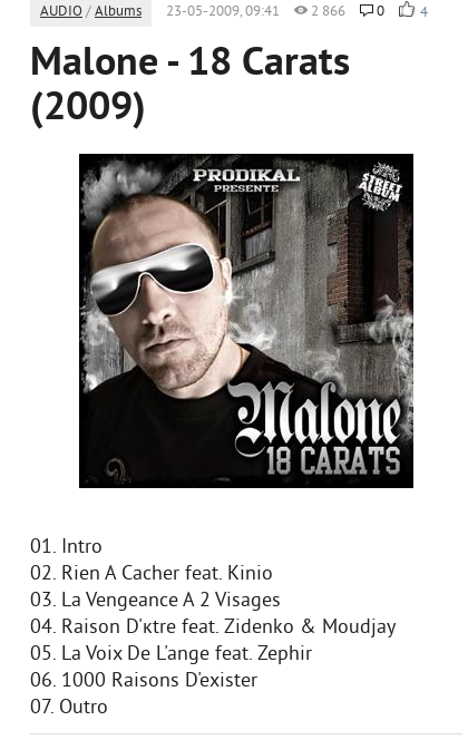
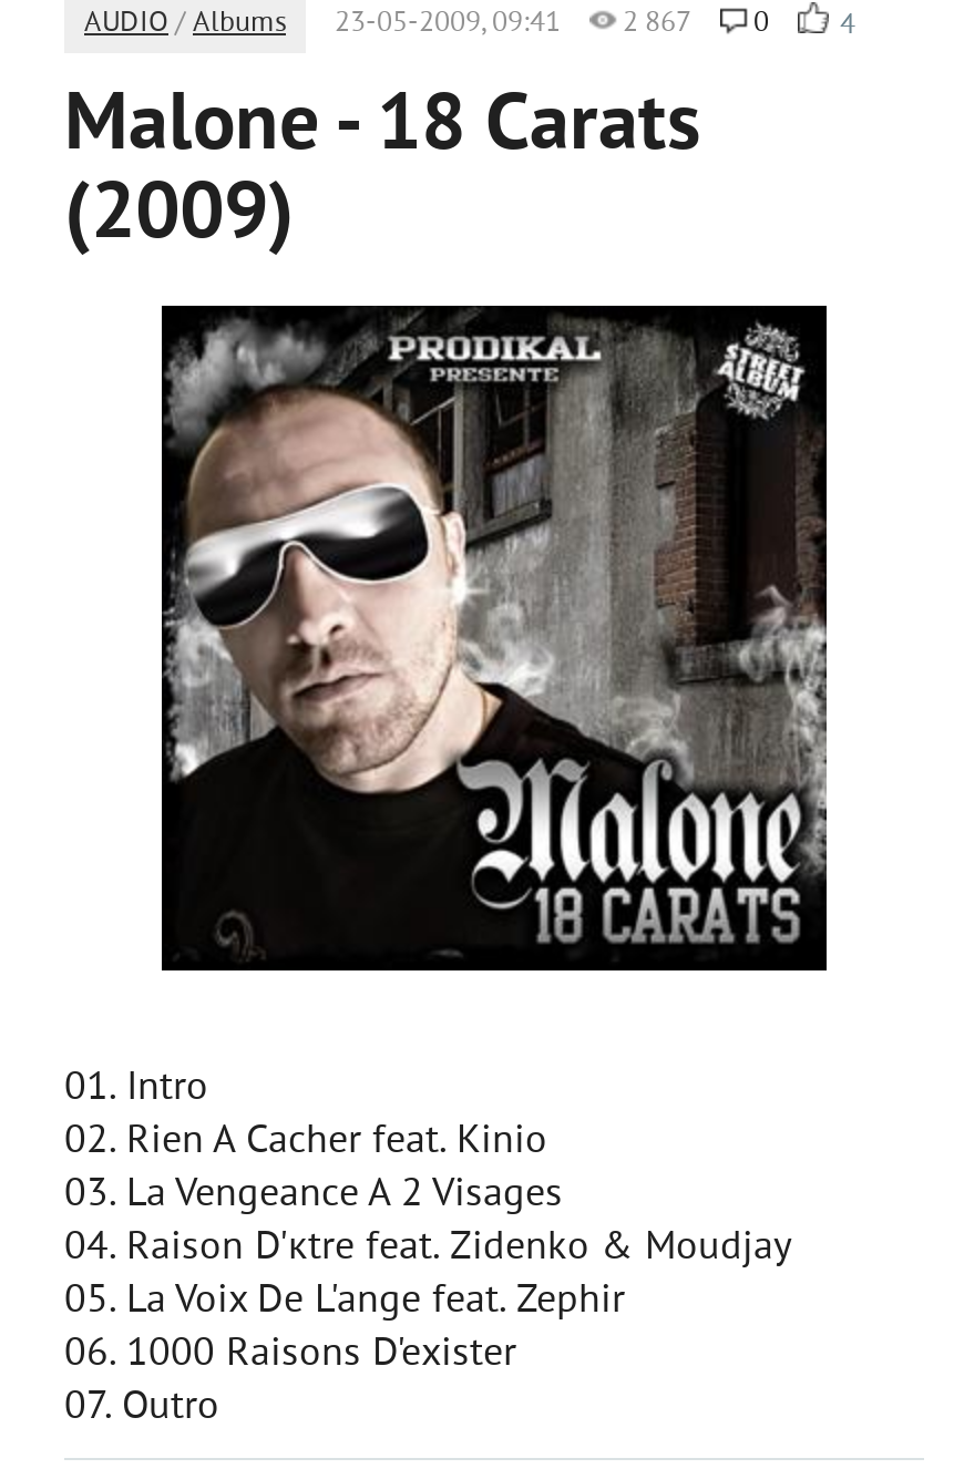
[40,3,428,22] AUDIO / Albums 23-05-2009, 09:41 2 866 0 4 -> [84,7,855,44] AUDIO / Albums 23-05-2009, 09:41 2 867 0 4

